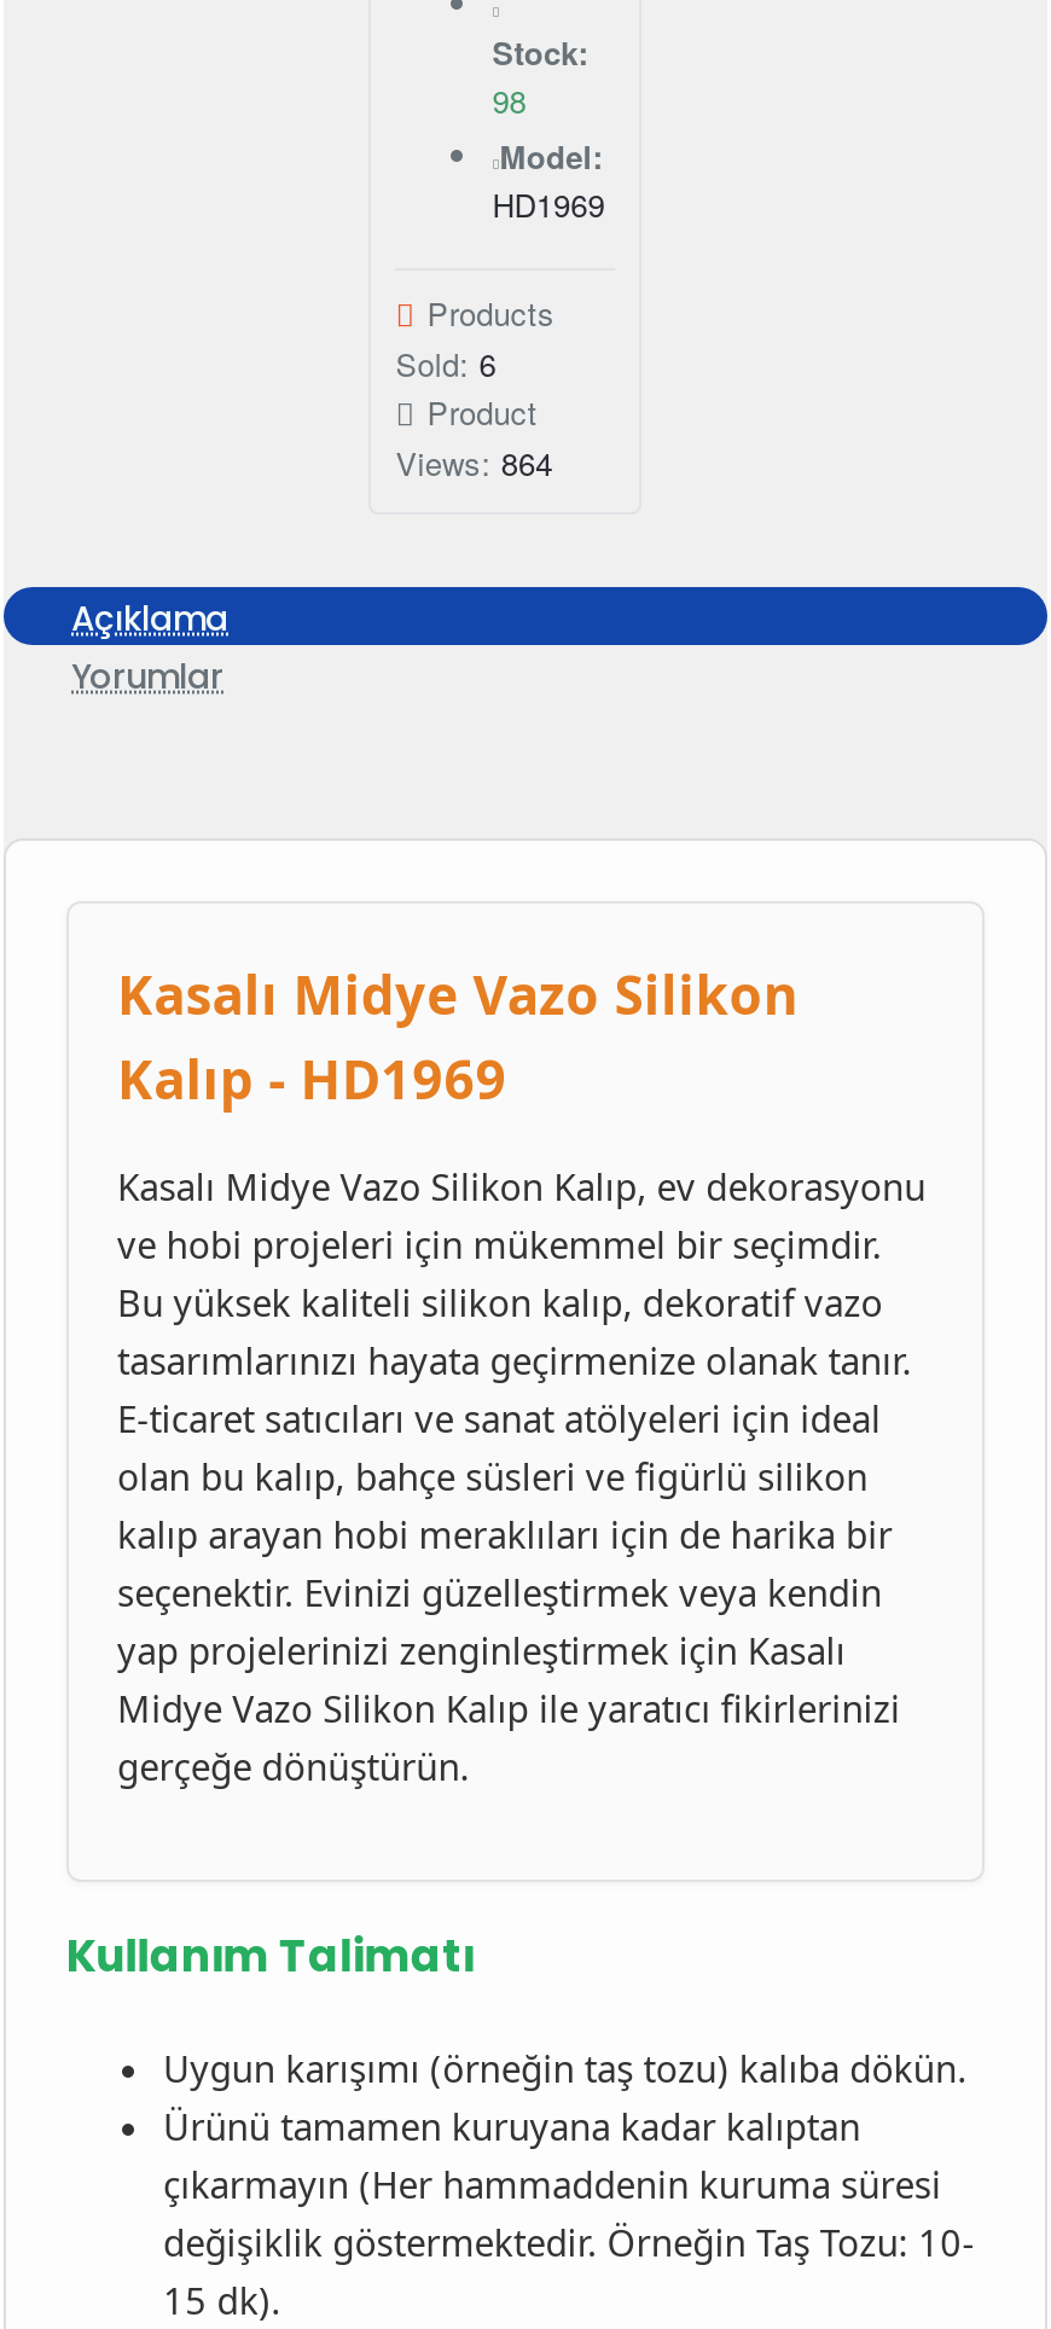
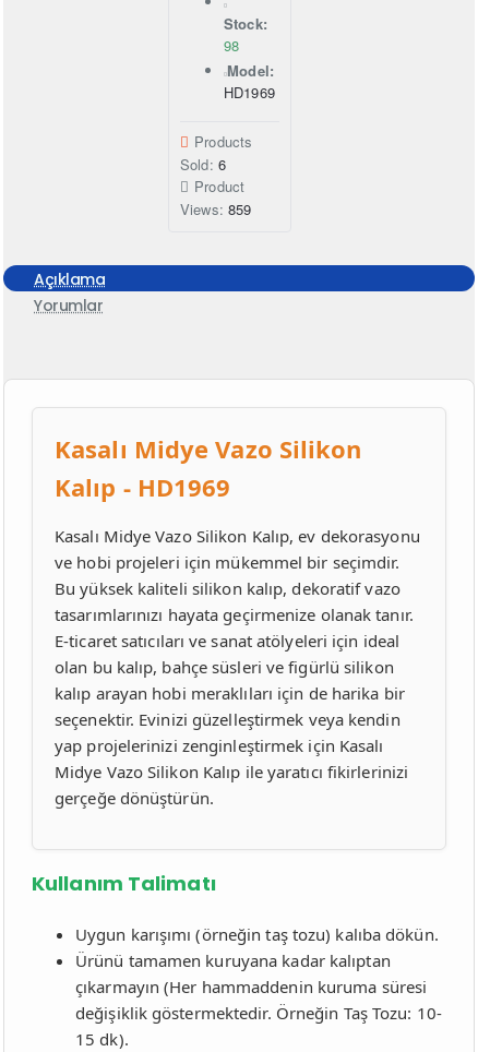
[396,440,553,486] Views: 864 -> [180,199,251,219] Views: 859

